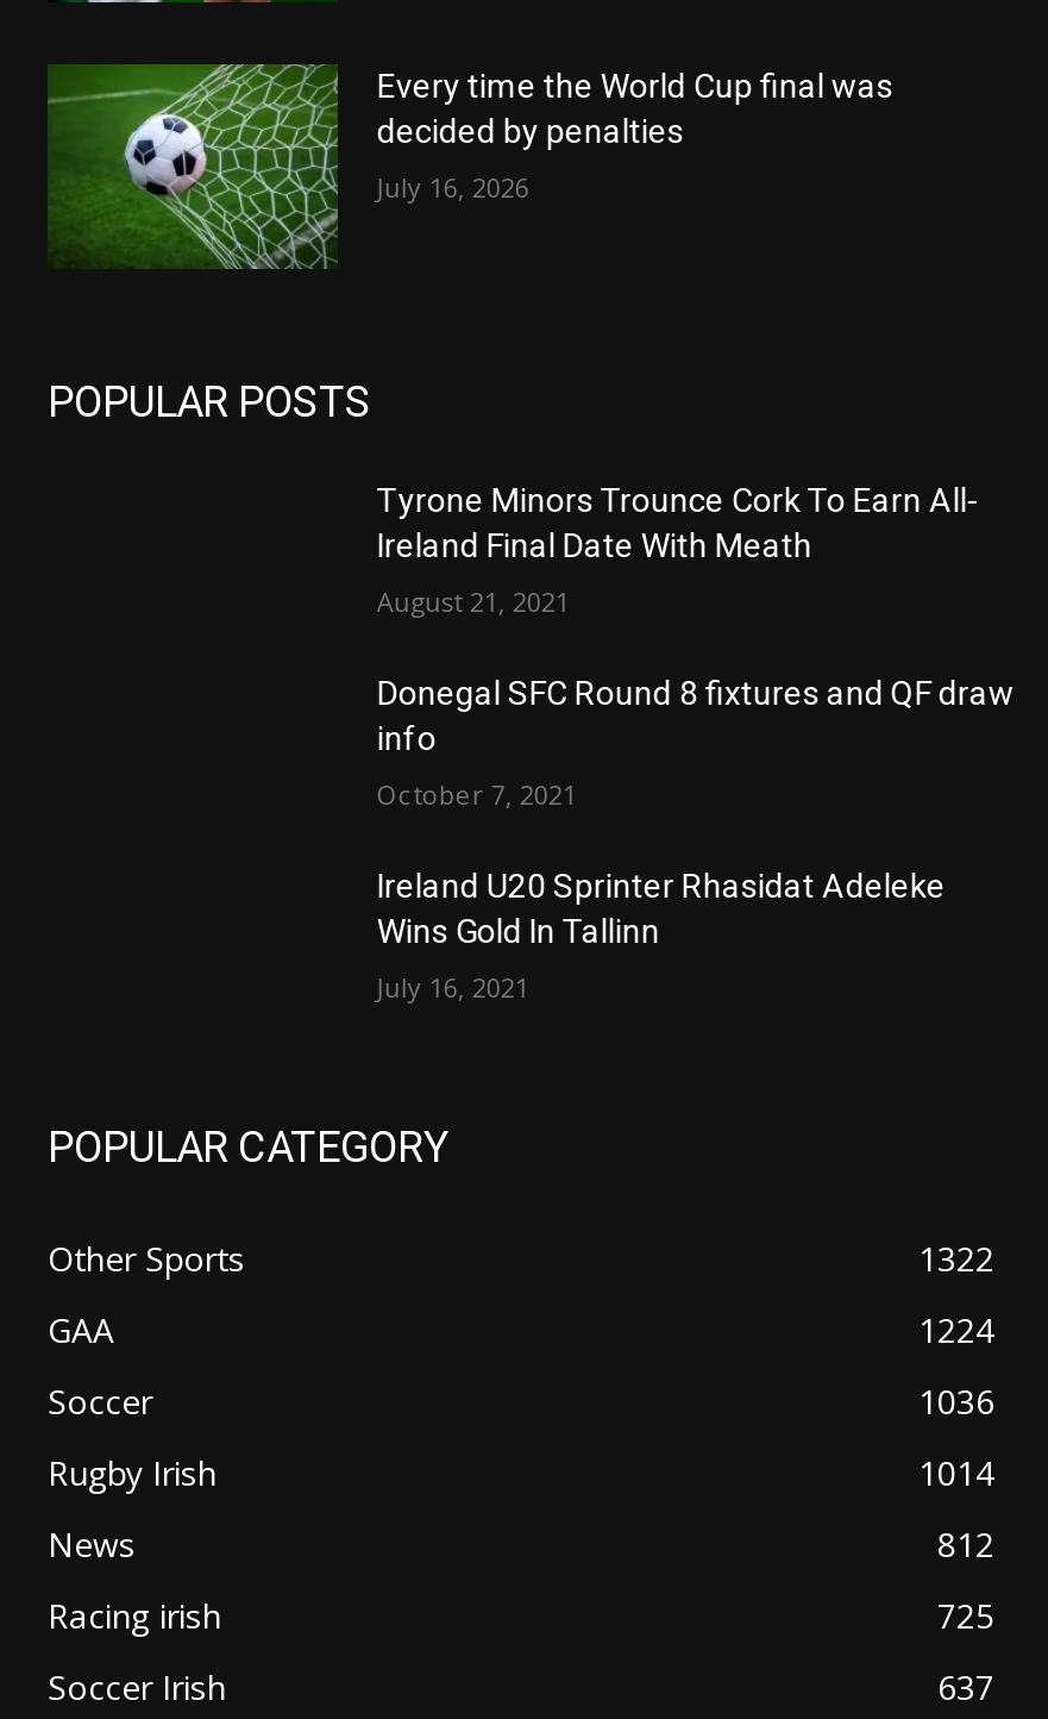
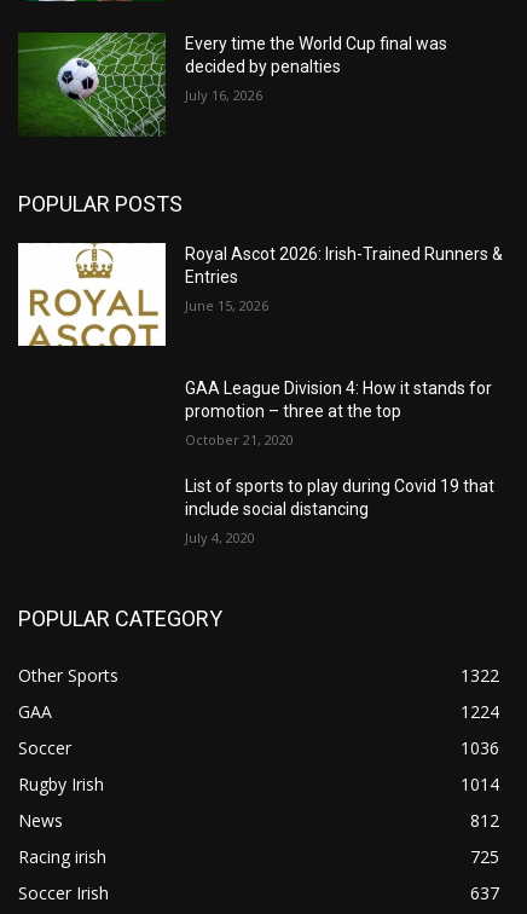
none -> [17,242,167,347] [image]
[377,480,979,564] Tyrone Minors Trounce Cork To Earn All- | Ireland Final Date With Meath -> [185,244,503,286] Royal Ascot 2026: Irish-Trained Runners & | Entries
[377,583,570,619] August 21, 2021 -> [185,296,269,314] June 15, 2026
[377,673,1014,757] Donegal SFC Round 8 fixtures and QF draw | info -> [185,379,492,421] GAA League Division 4: How it stands for | promotion – three at the top
[377,776,577,811] October 7, 2021 -> [185,431,294,449] October 21, 2020
[377,866,945,949] Ireland U20 Sprinter Rhasidat Adeleke | Wins Gold In Tallinn -> [185,477,495,519] List of sports to play during Covid 19 that | include social distancing
[377,969,529,1004] July 16, 2021 -> [185,529,256,547] July 4, 2020

